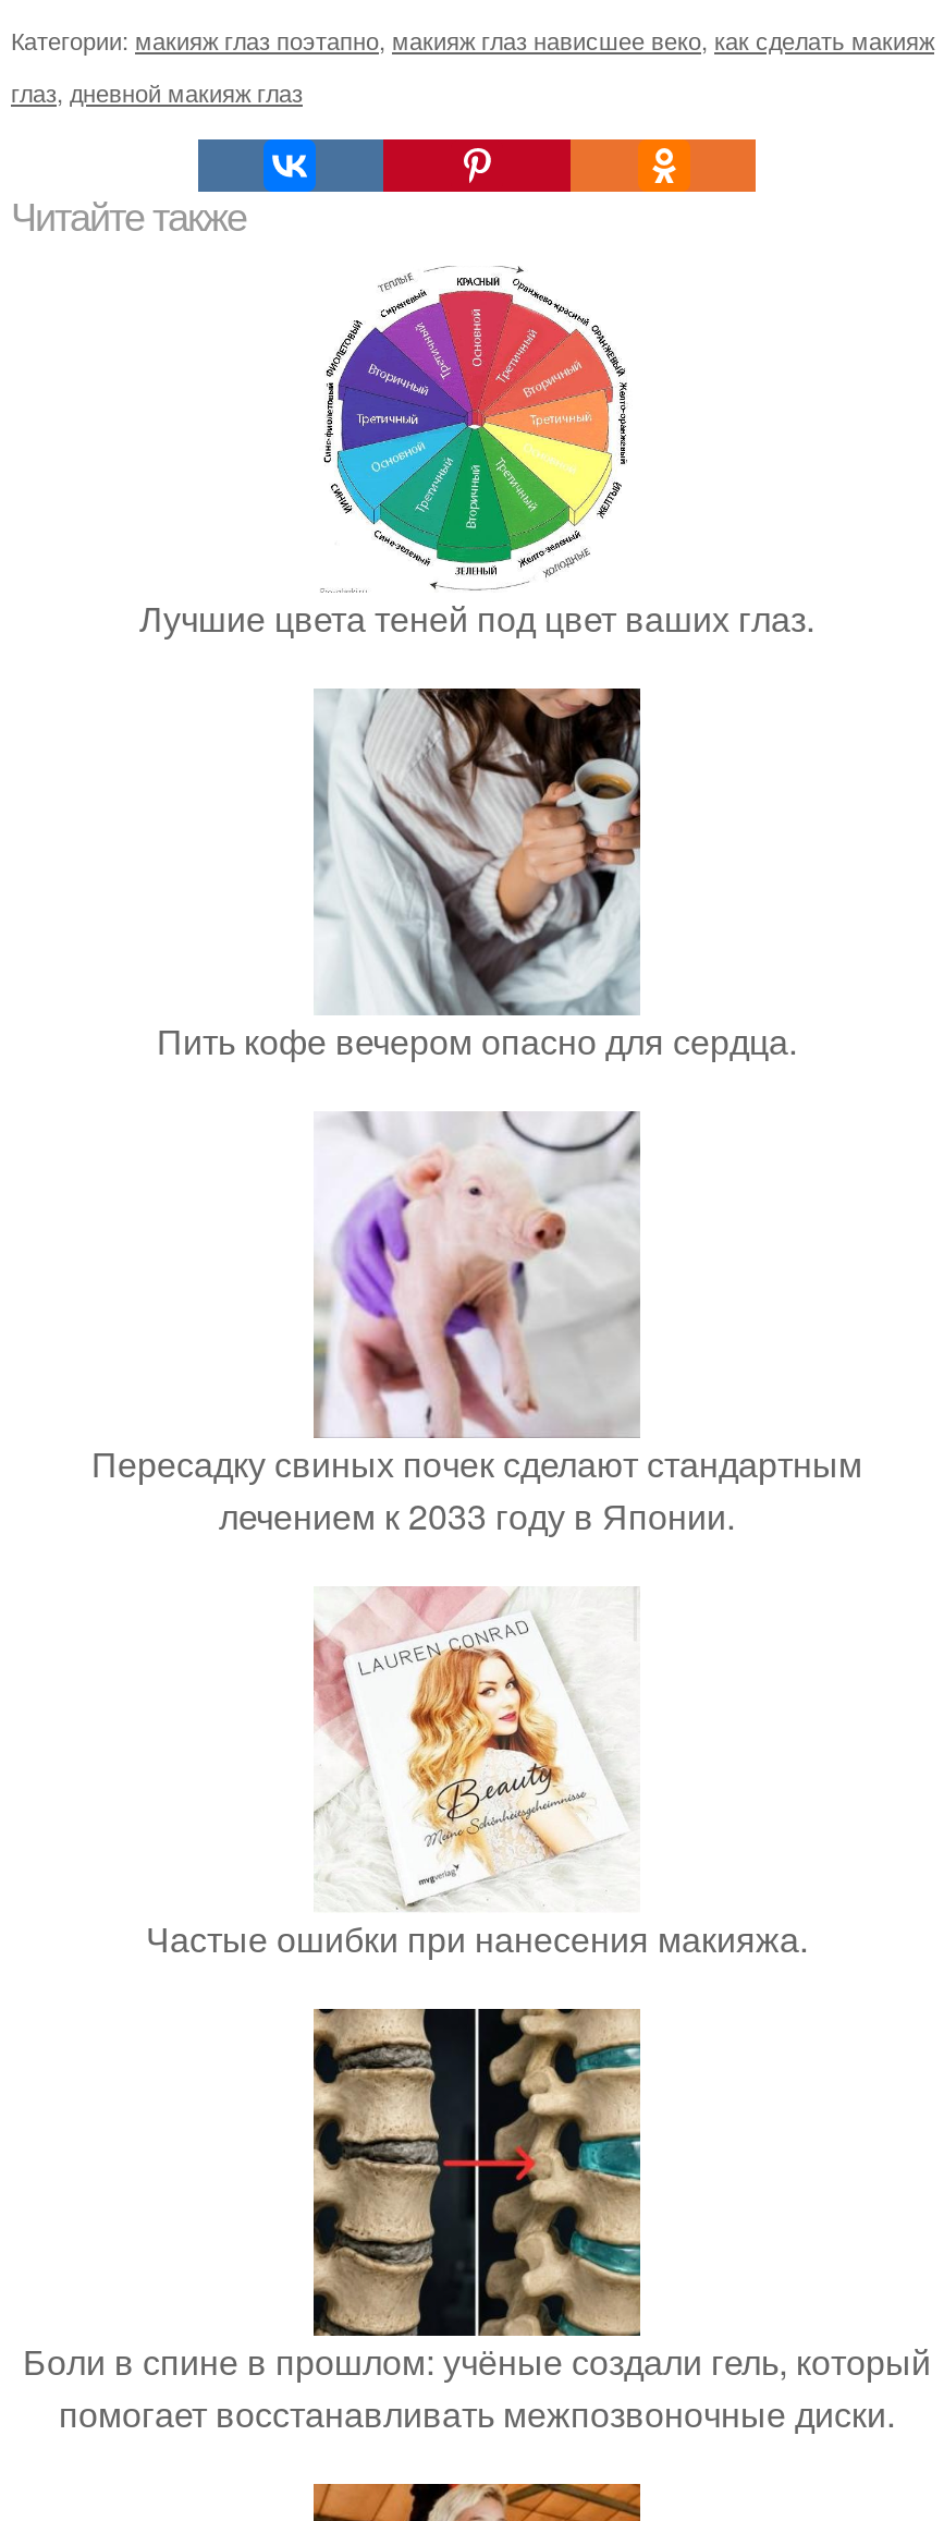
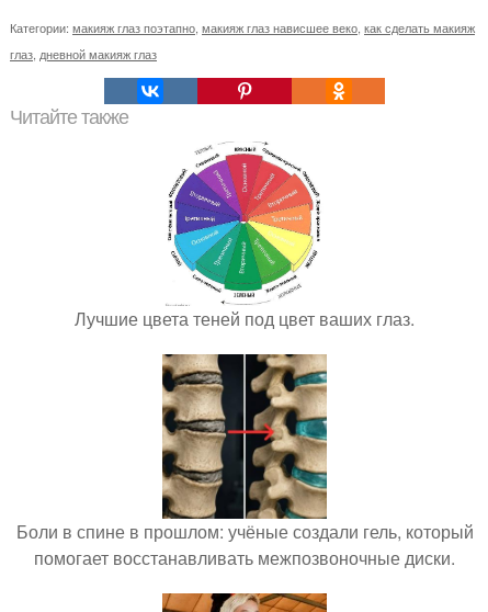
[157,686,797,1066] [image] | Пить кофе вечером опасно для сердца. -> none
[91,1109,862,1541] [image] | Пересадку свиных почек сделают стандартным | лечением к 2033 году в Японии. -> none
[146,1586,808,1964] [image] | Частые ошибки при нанесения макияжа. -> none

